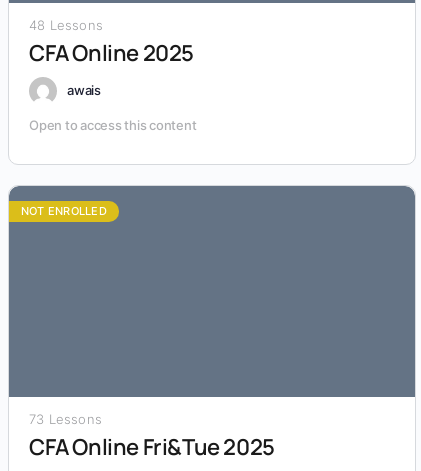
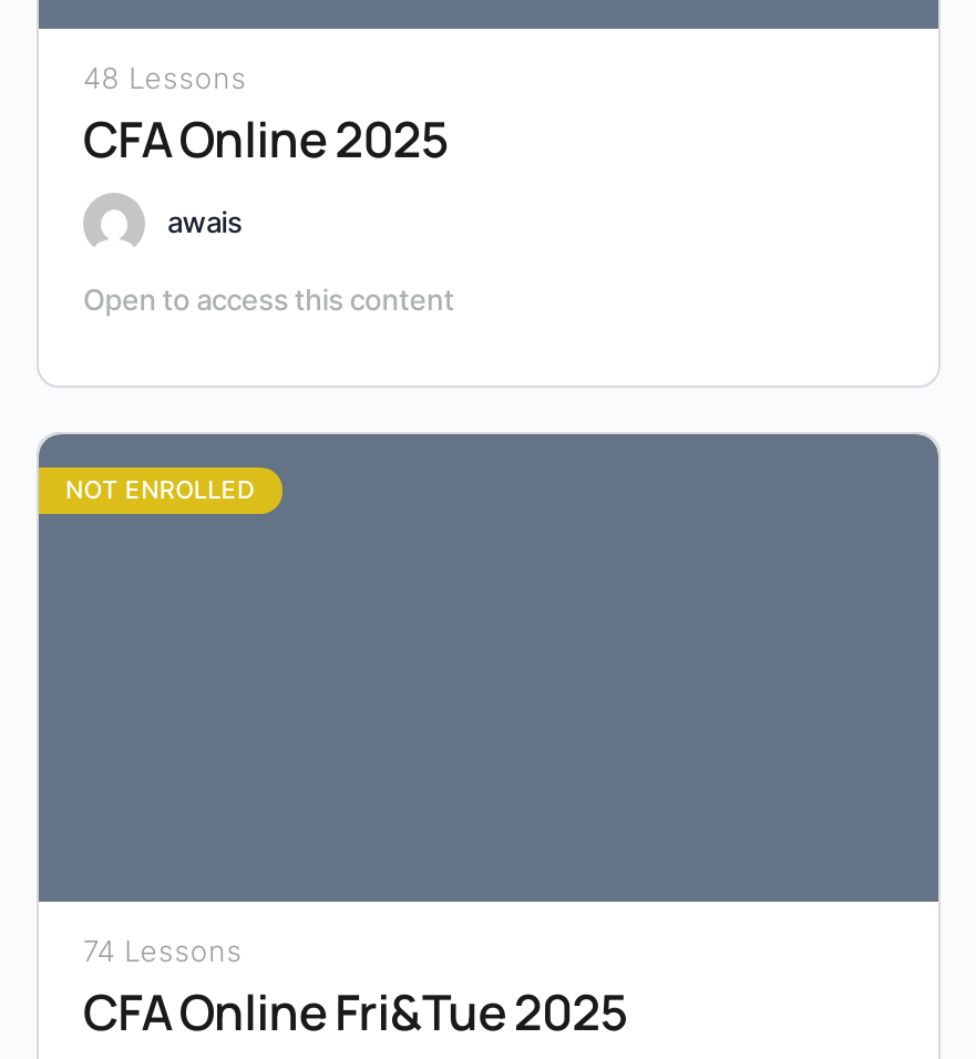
[29,411,102,427] 73 Lessons -> [83,932,243,968] 74 Lessons

